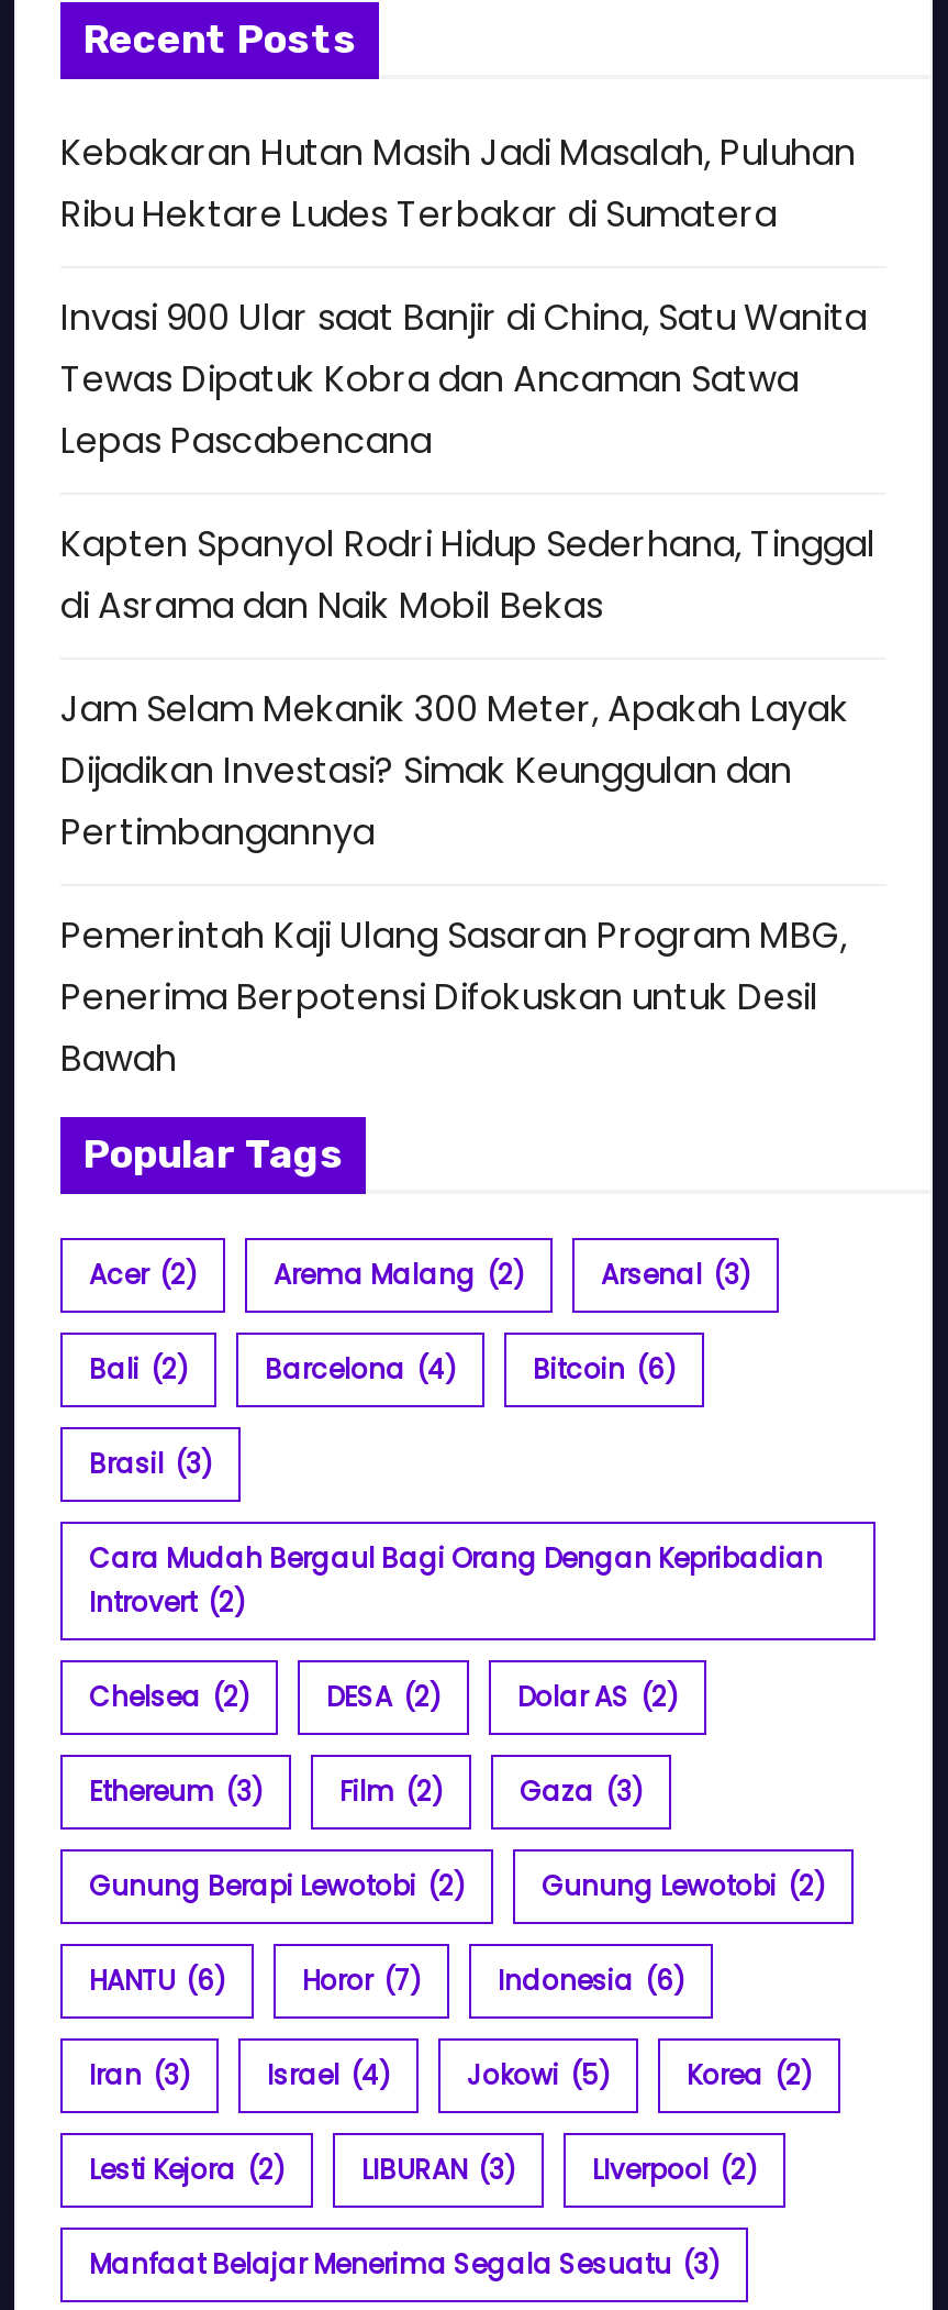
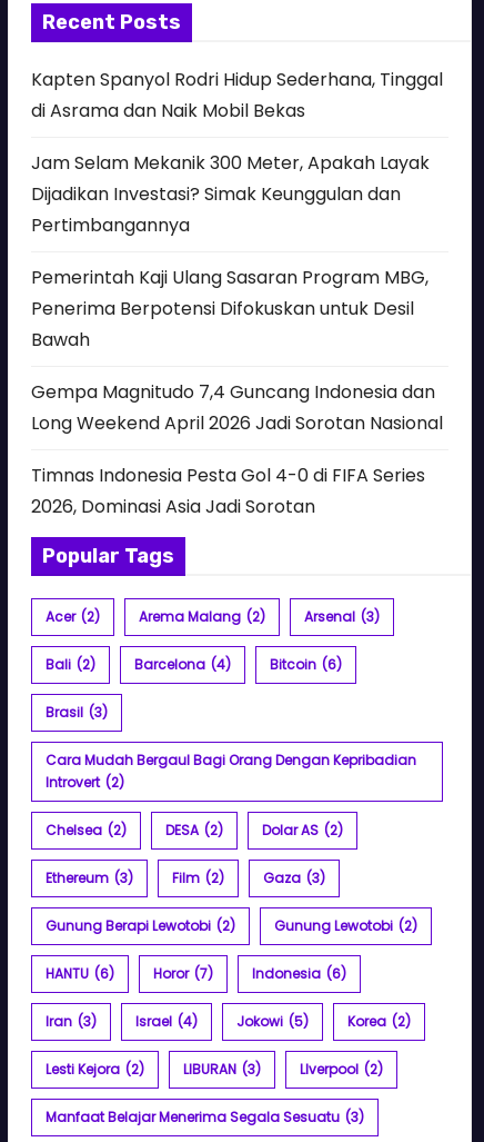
[60,126,867,465] Kebakaran Hutan Masih Jadi Masalah, Puluhan | Ribu Hektare Ludes Terbakar di Sumatera | Invasi 900 Ular saat Banjir di China, Satu Wanita | Tewas Dipatuk Kobra dan Ancaman Satwa | Lepas Pascabencana -> none
moved [60,517,875,1083] -> [31,67,443,353]: Kapten Spanyol Rodri Hidup Sederhana, Tinggal | di Asrama dan Naik Mobil Bekas | Jam Selam Mekanik 300 Meter, Apakah Layak | Dijadikan Investasi? Simak Keunggulan dan | Pertimbangannya | Pemerintah Kaji Ulang Sasaran Program MBG, | Penerima Berpotensi Difokuskan untuk Desil | Bawah
none -> [31,380,443,520] Gempa Magnitudo 7,4 Guncang Indonesia dan | Long Weekend April 2026 Jadi Sorotan Nasional | Timnas Indonesia Pesta Gol 4-0 di FIFA Series | 2026, Dominasi Asia Jadi Sorotan

